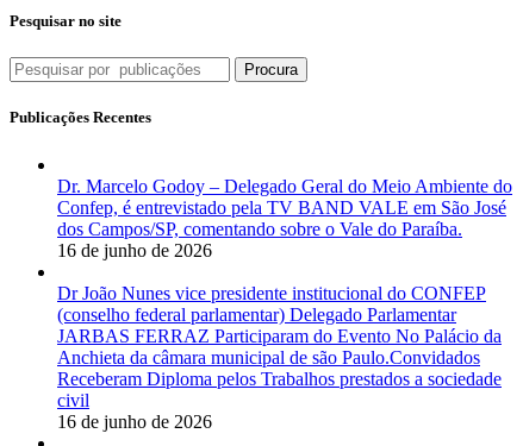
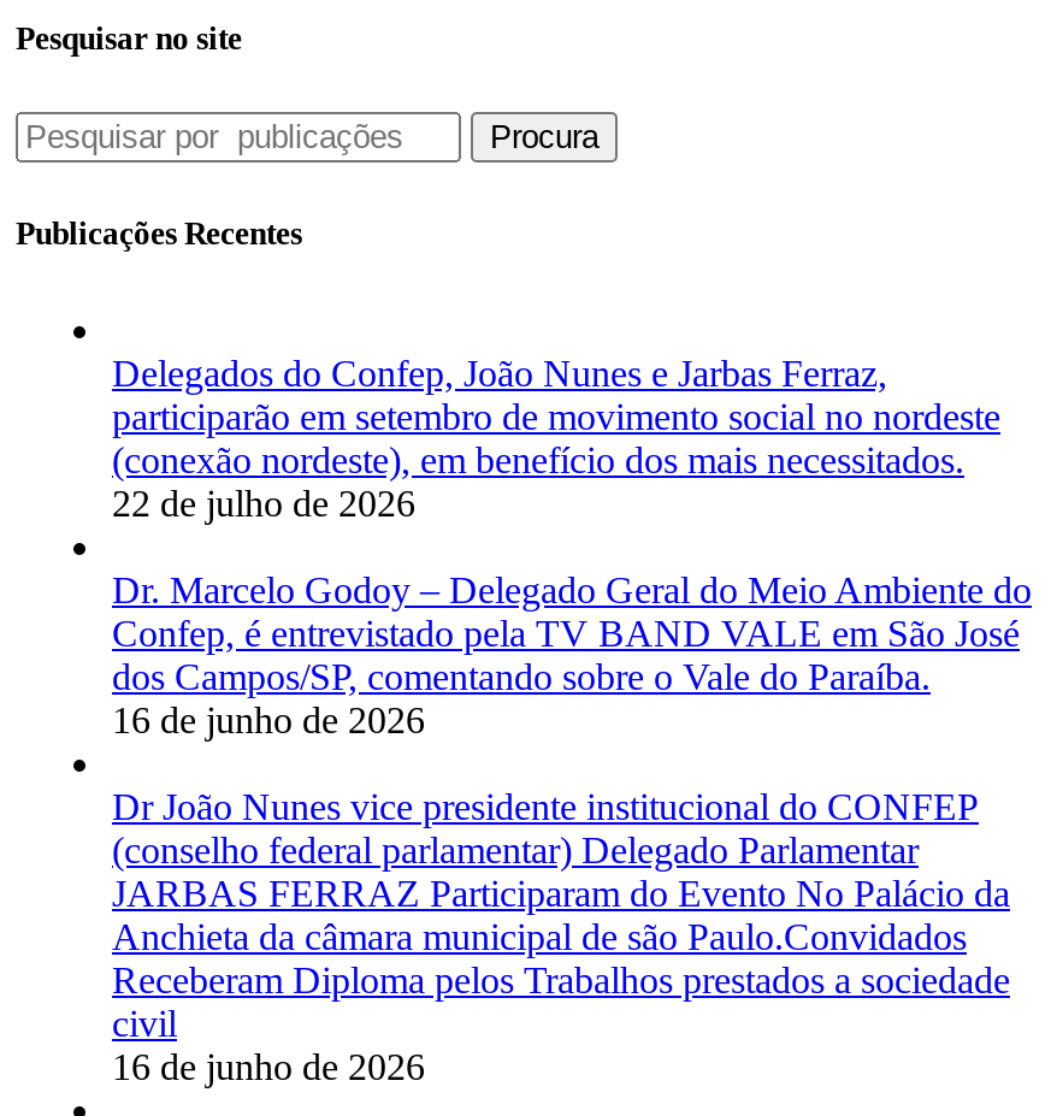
none -> [112,352,1000,522] Delegados do Confep, João Nunes e Jarbas Ferraz, | participarão em setembro de movimento social no nordeste | (conexão nordeste), em benefício dos mais necessitados. | 22 de julho de 2026

